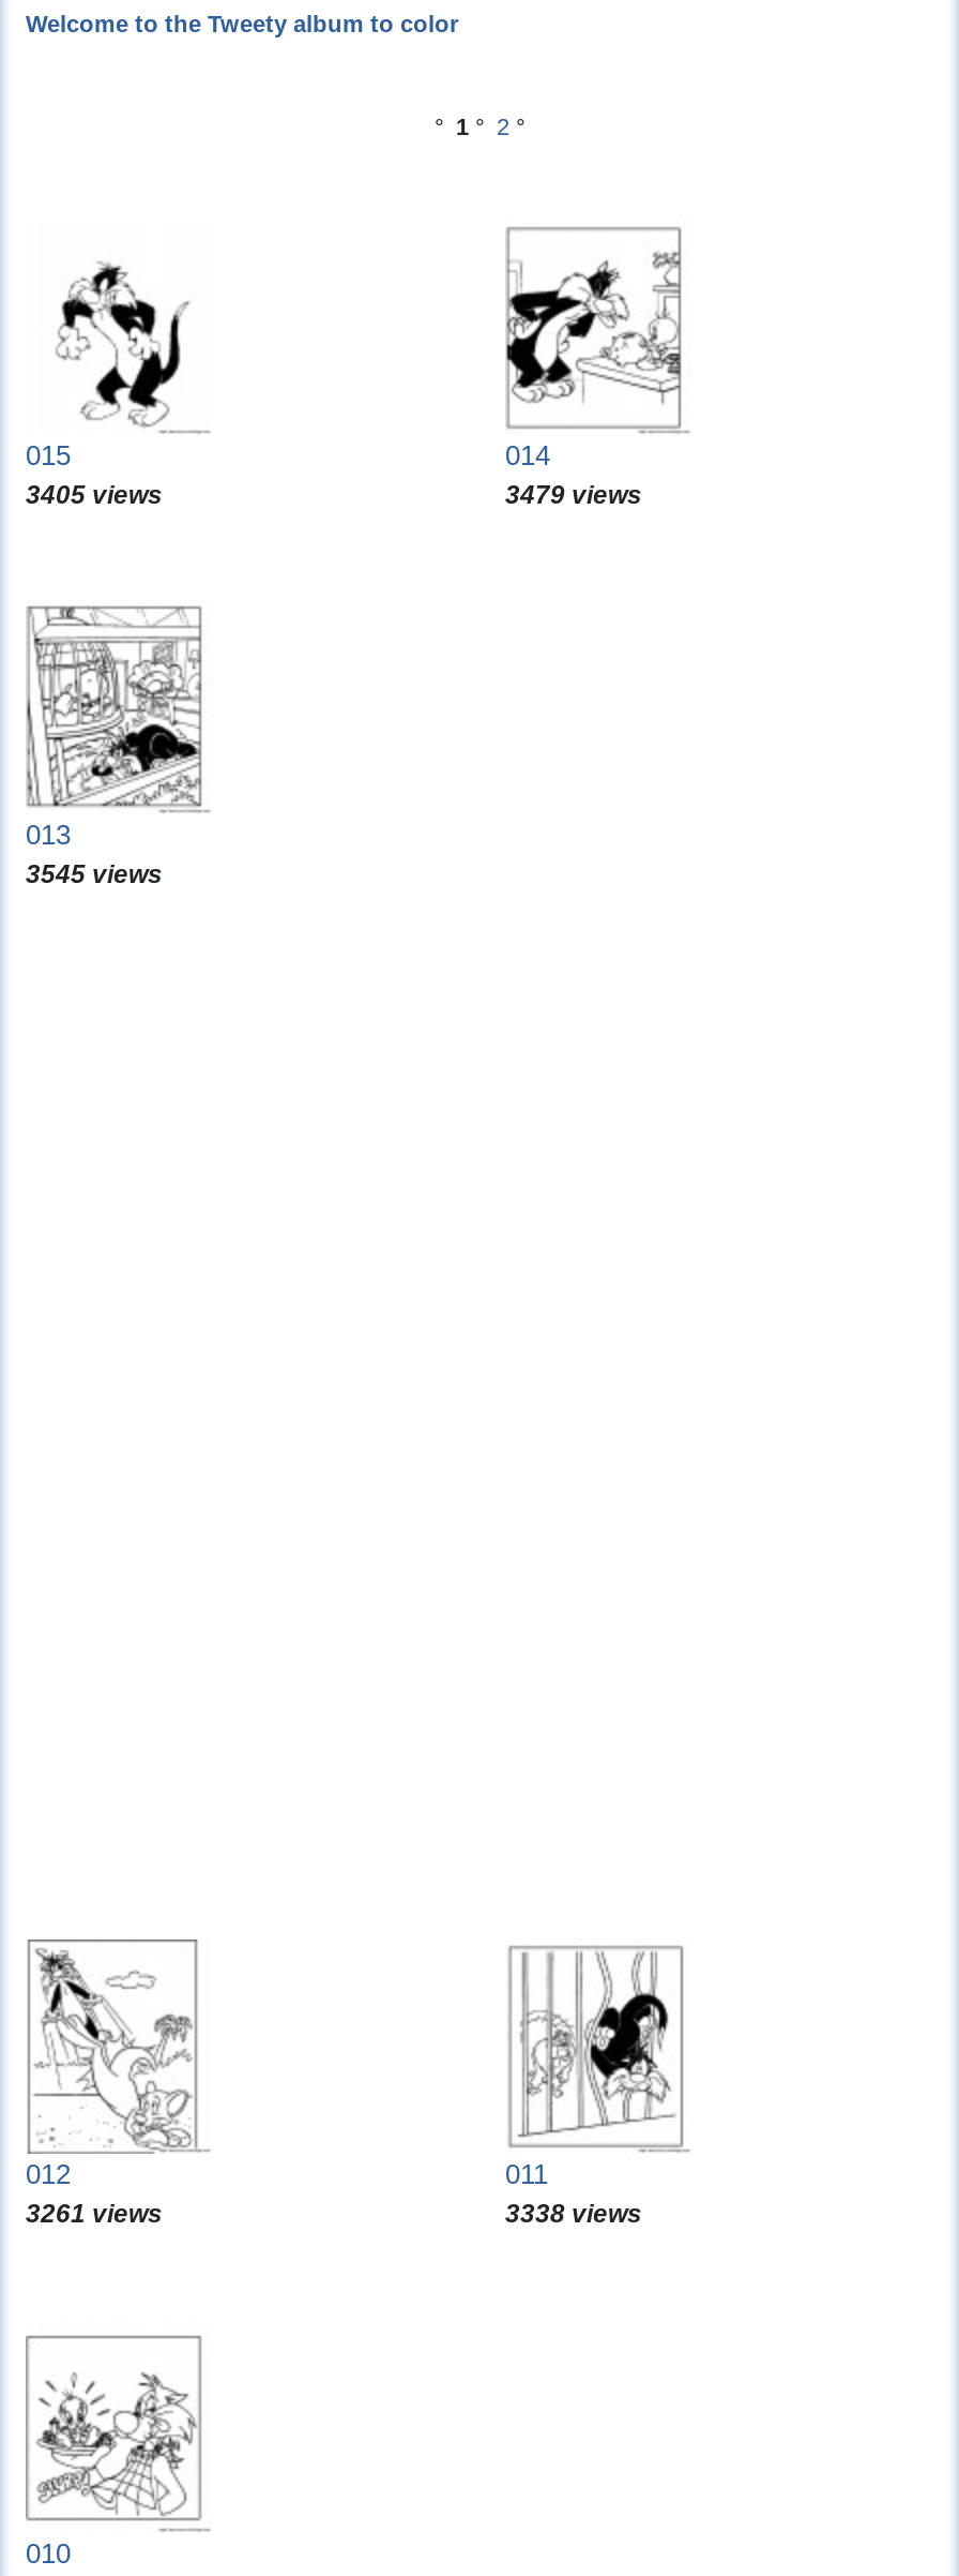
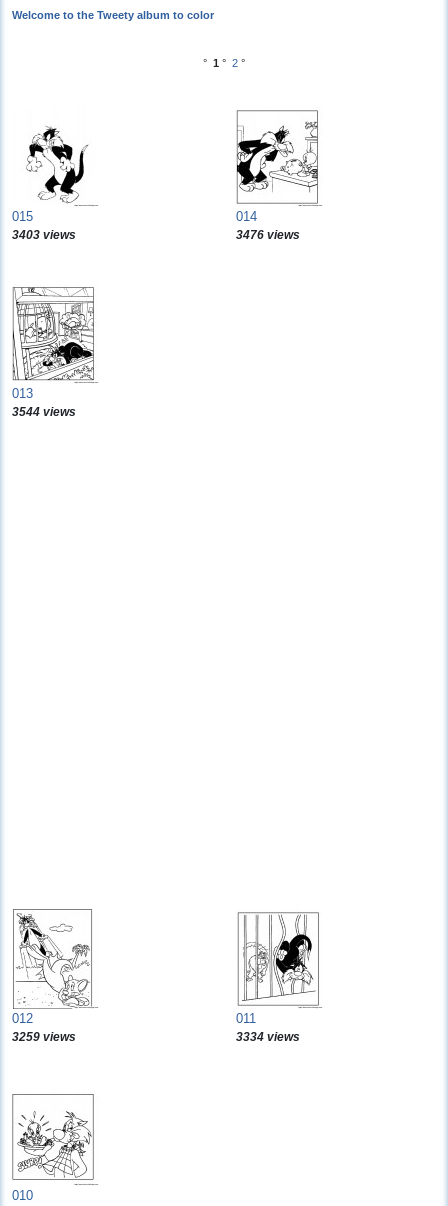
[26,480,163,510] 3405 views -> [12,228,76,242] 3403 views
[505,480,642,510] 3479 views -> [236,228,300,242] 3476 views
[26,859,163,889] 3545 views -> [12,405,76,419] 3544 views
[26,2199,163,2229] 3261 views -> [12,1030,76,1044] 3259 views
[505,2199,642,2229] 3338 views -> [236,1030,300,1044] 3334 views

